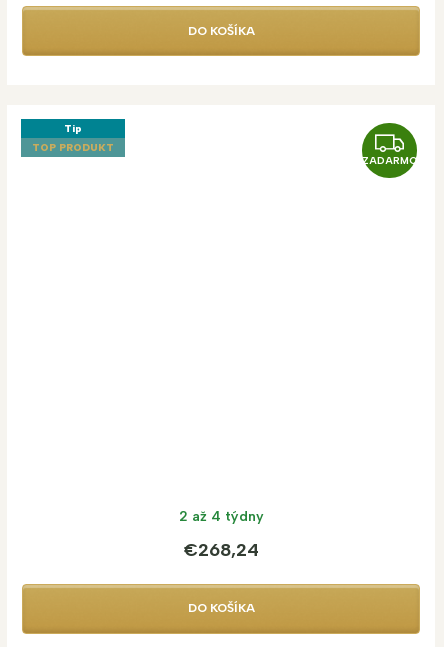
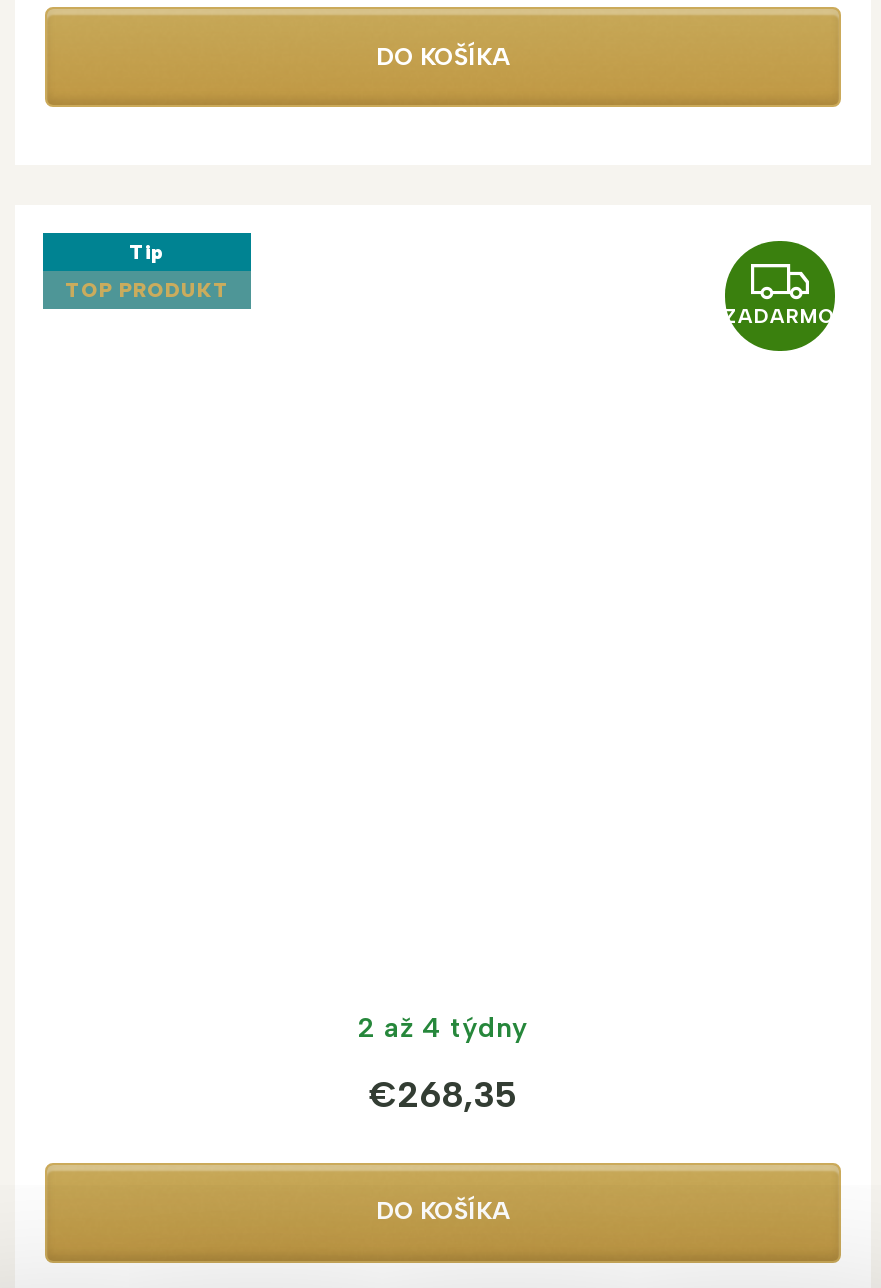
[183,539,258,561] €268,24 -> [369,1072,517,1116] €268,35

